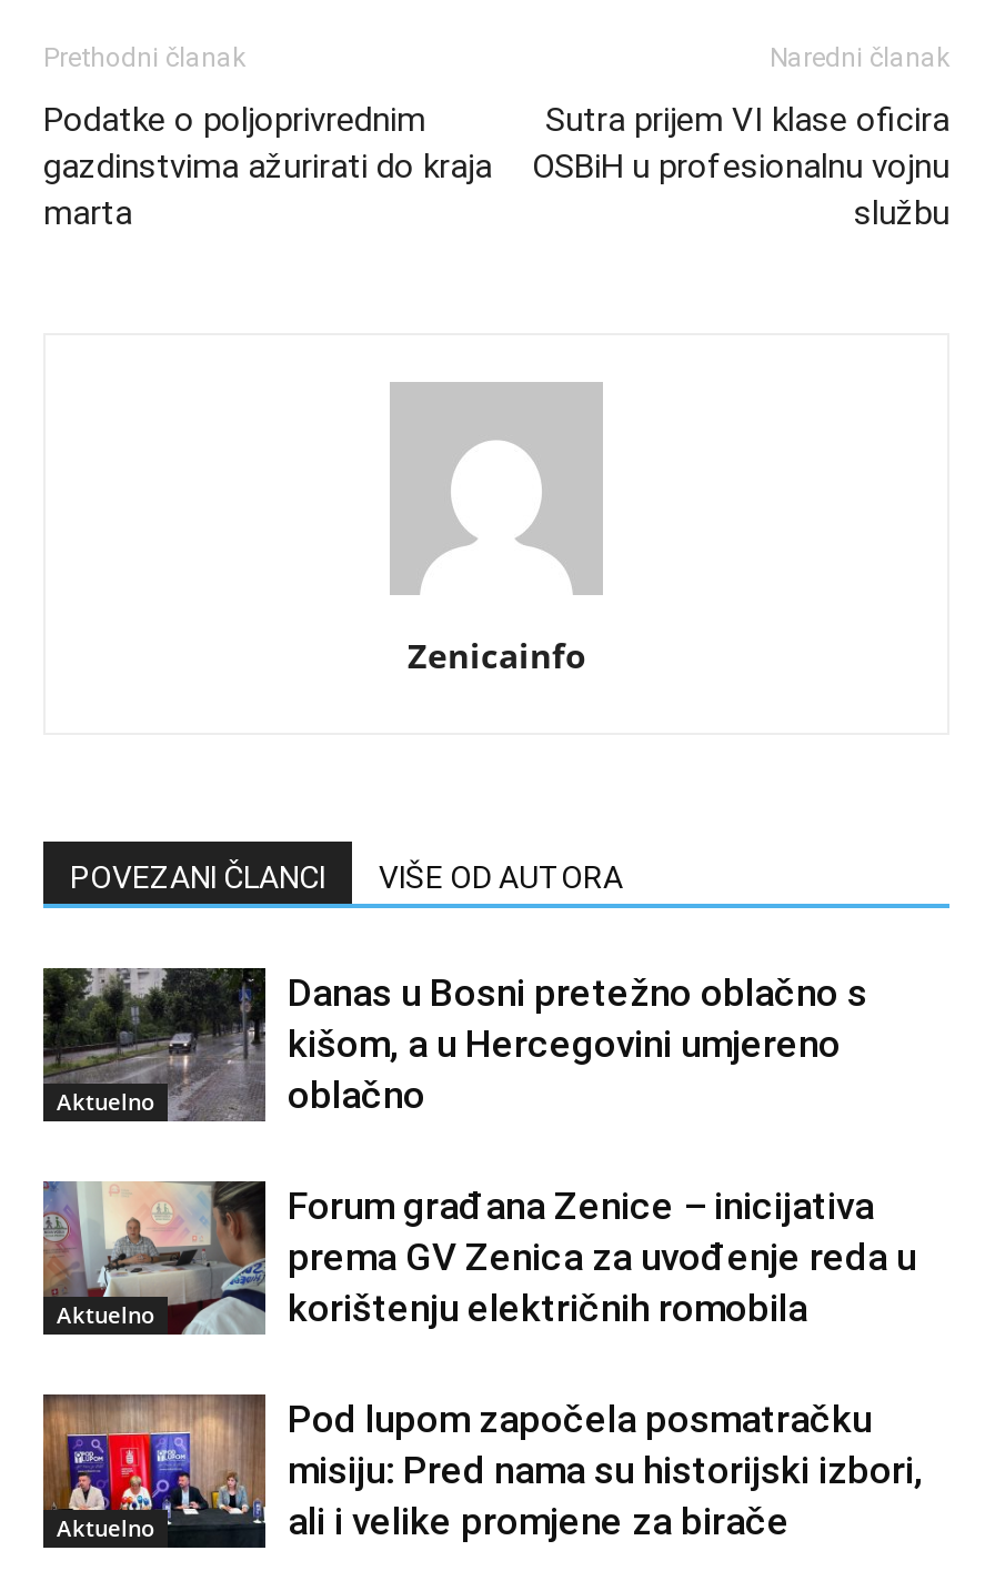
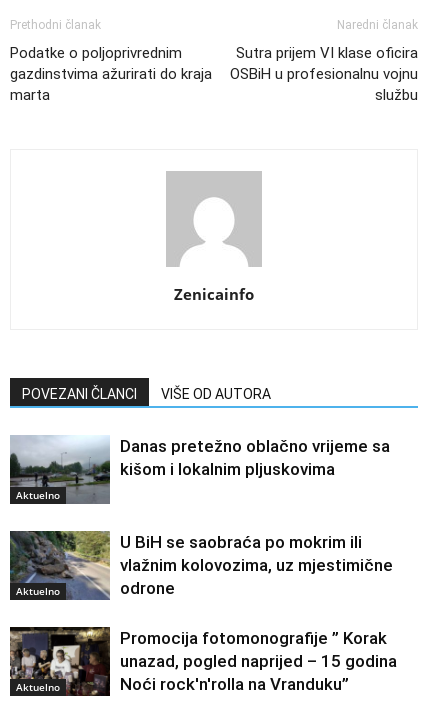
[41,966,867,1121] [image] | Danas u Bosni pretežno oblačno s | kišom, a u Hercegovini umjereno | oblačno -> [10,435,390,503] [image] | Danas pretežno oblačno vrijeme sa | kišom i lokalnim pljuskovima
[41,1179,916,1335] [image] | Forum građana Zenice – inicijativa | prema GV Zenica za uvođenje reda u | korištenju električnih romobila -> [9,530,393,600] [image] | U BiH se saobraća po mokrim ili | vlažnim kolovozima, uz mjestimične | odrone
[43,1392,923,1548] [image] | Pod lupom započela posmatračku | misiju: Pred nama su historijski izbori, | ali i velike promjene za birače -> [10,626,397,696] [image] | Promocija fotomonografije ” Korak | unazad, pogled naprijed – 15 godina | Noći rock'n'rolla na Vranduku”

